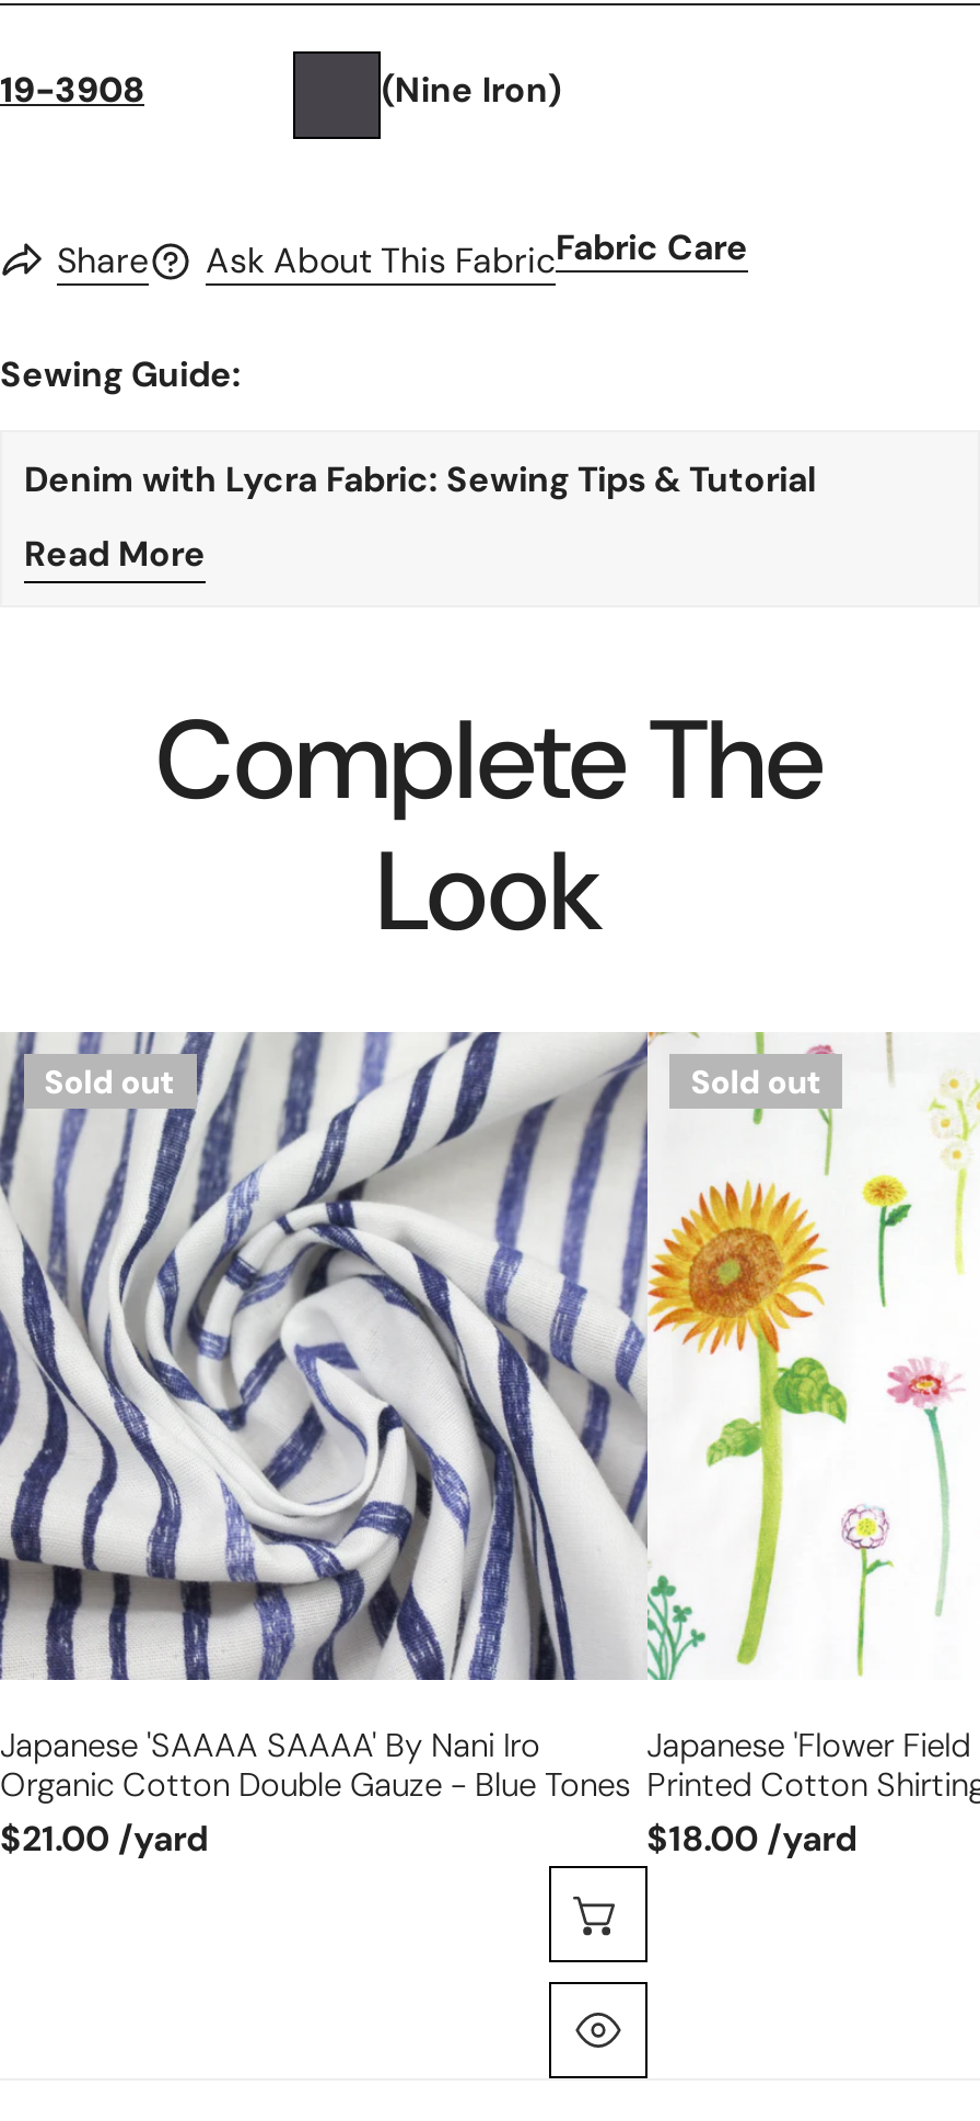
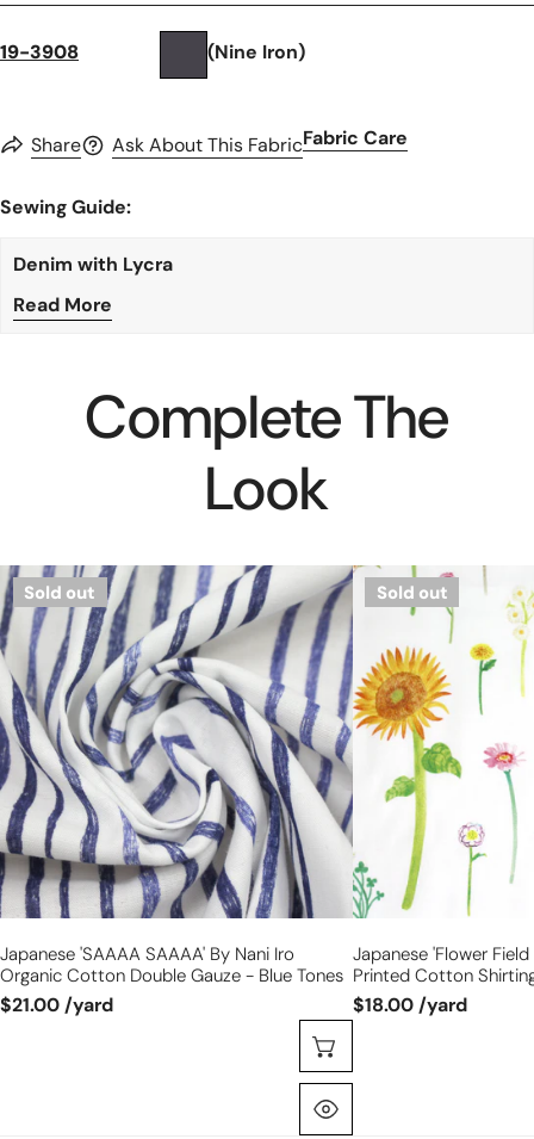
[24,456,816,502] Denim with Lycra Fabric: Sewing Tips & Tutorial -> [13,252,173,277] Denim with Lycra

